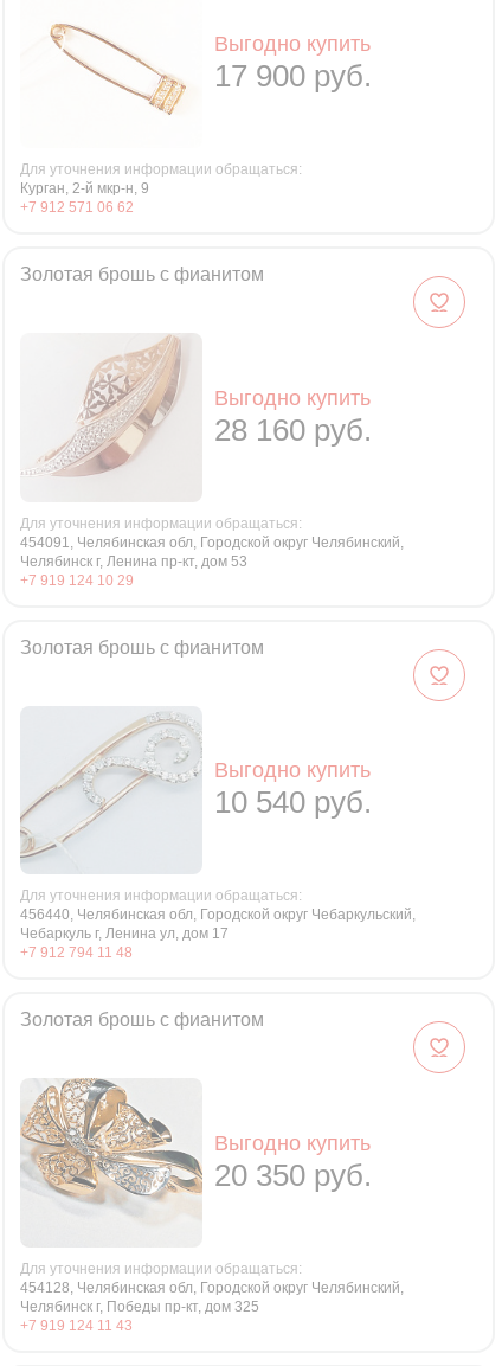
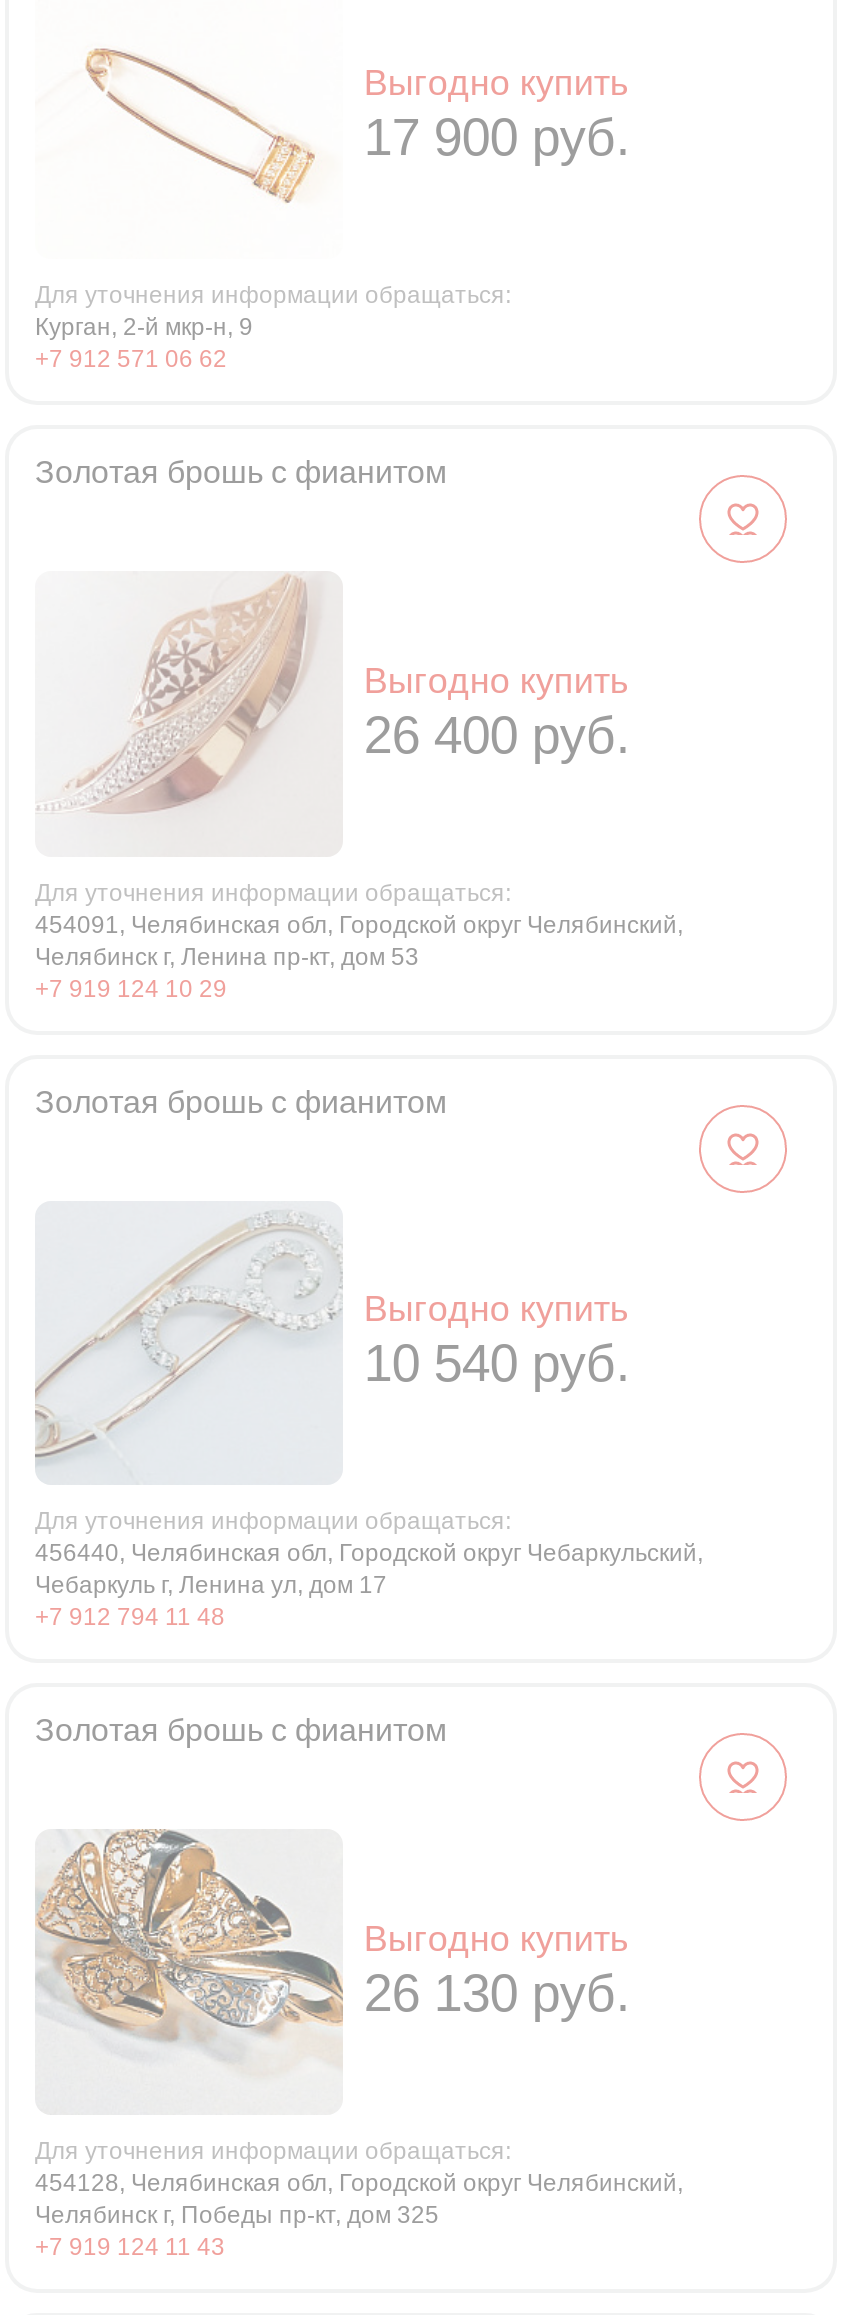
[215,412,372,447] 28 160 руб. -> [364,704,630,764] 26 400 руб.
[215,1158,372,1193] 20 350 руб. -> [364,1963,630,2023] 26 130 руб.

